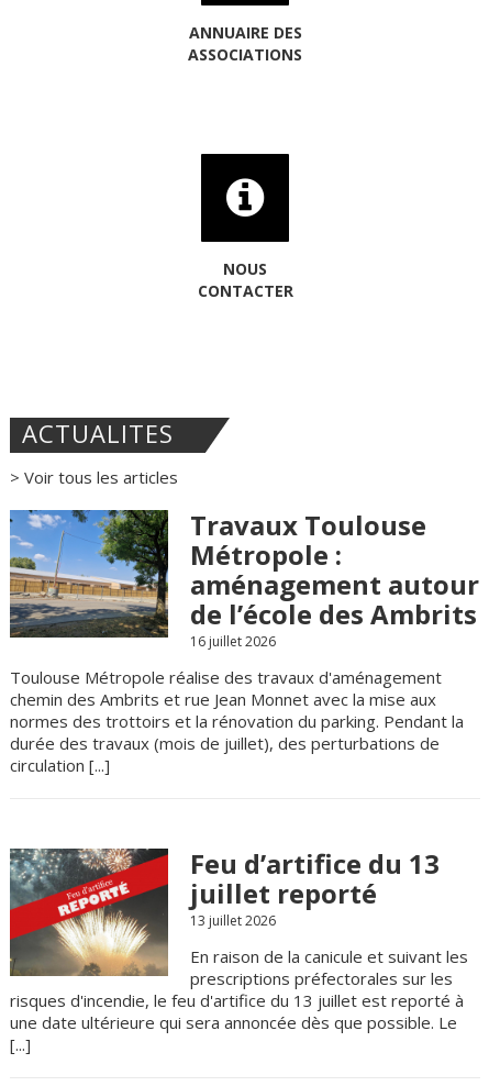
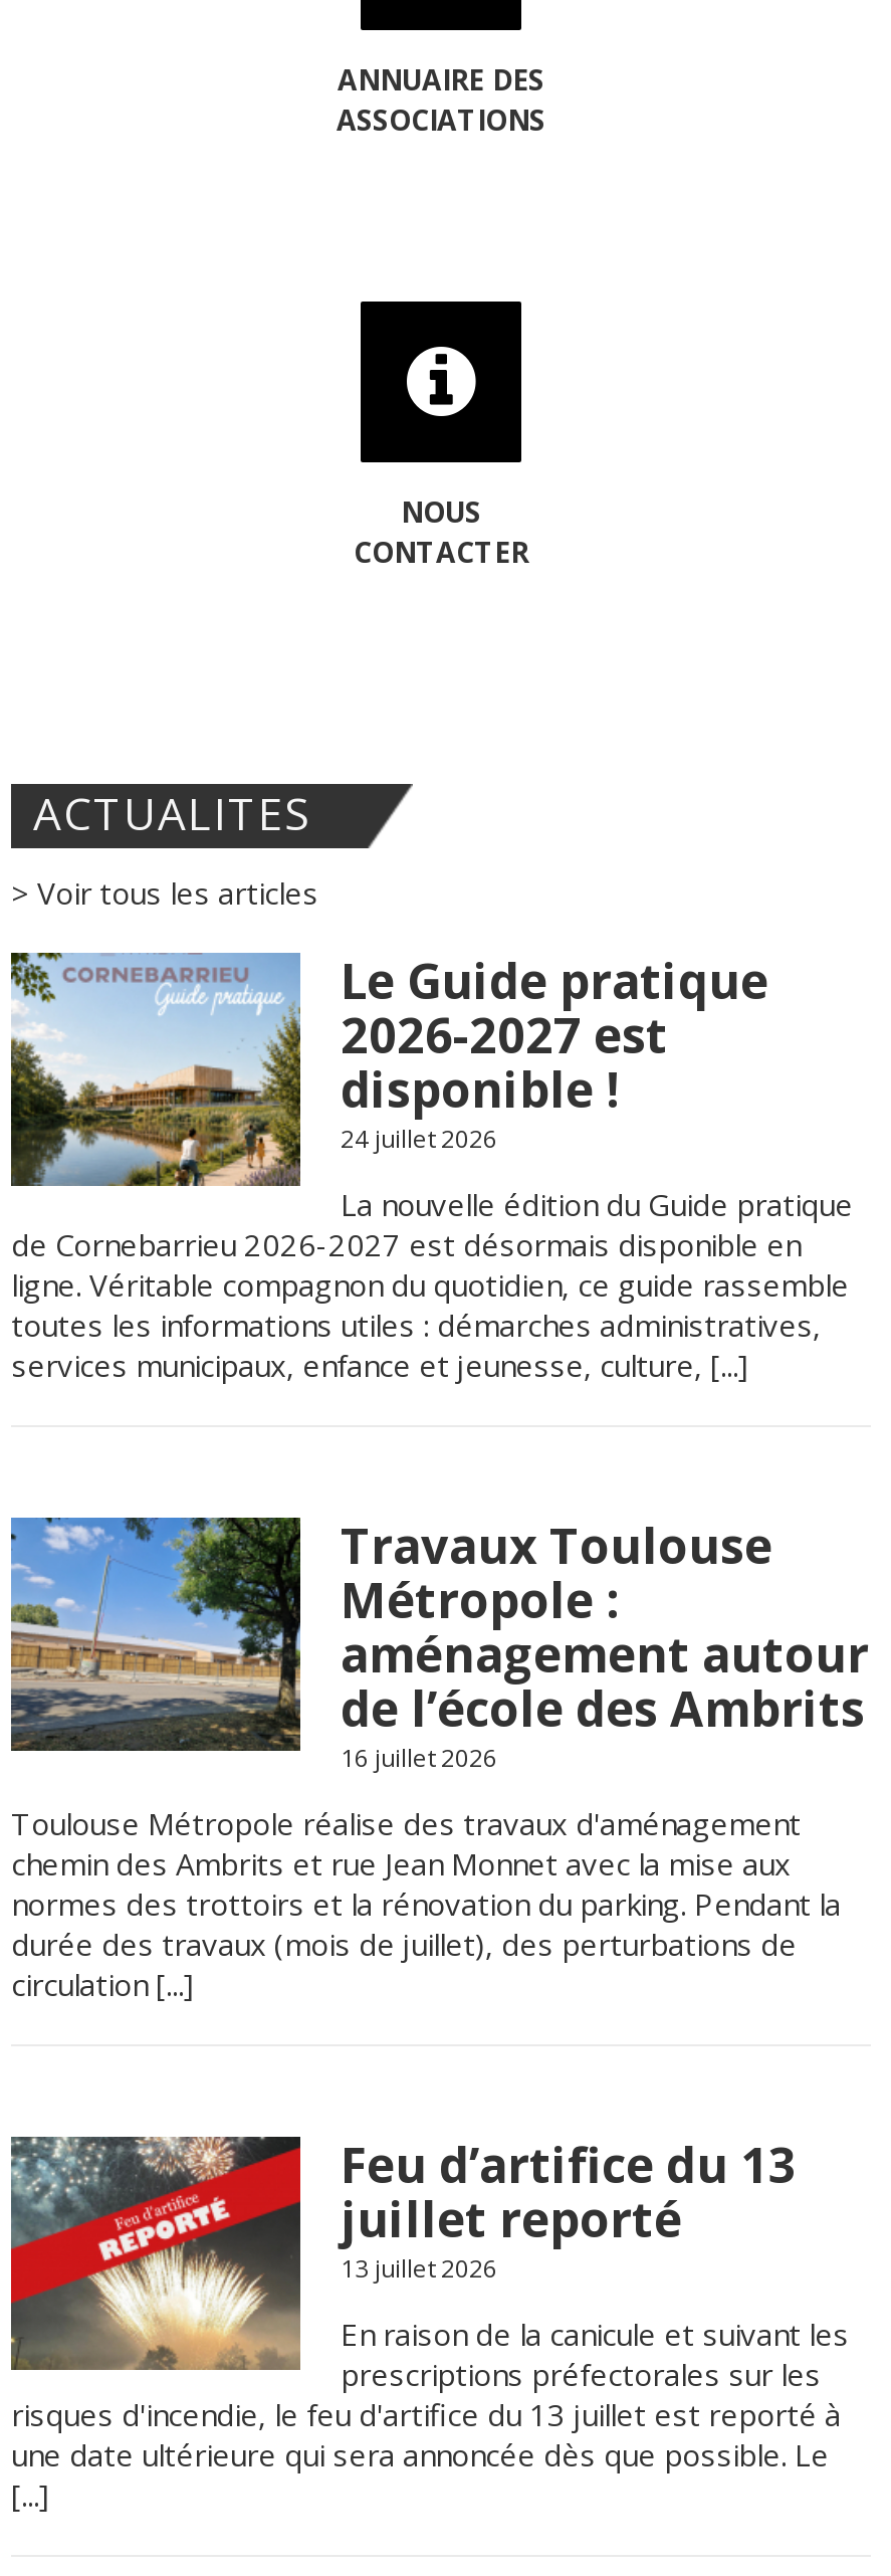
none -> [9,947,853,1385] [image] | Le Guide pratique | 2026-2027 est | disponible ! | 24 juillet 2026 | La nouvelle édition du Guide pratique | de Cornebarrieu 2026-2027 est désormais disponible en | ligne. Véritable compagnon du quotidien, ce guide rassemble | toutes les informations utiles : démarches administratives, | services municipaux, enfance et jeunesse, culture, [...]

